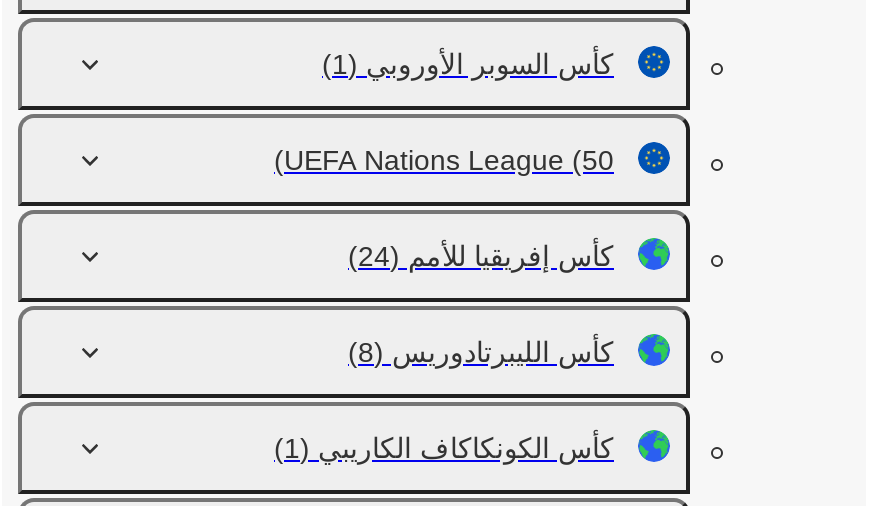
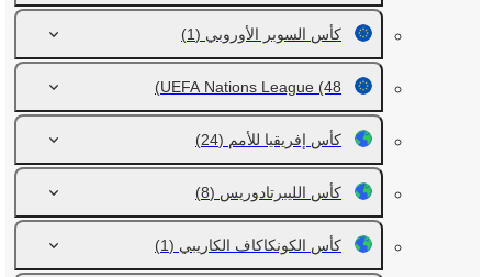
[284,144,614,176] UEFA Nations League (50) -> [160,78,341,96] UEFA Nations League (48)

